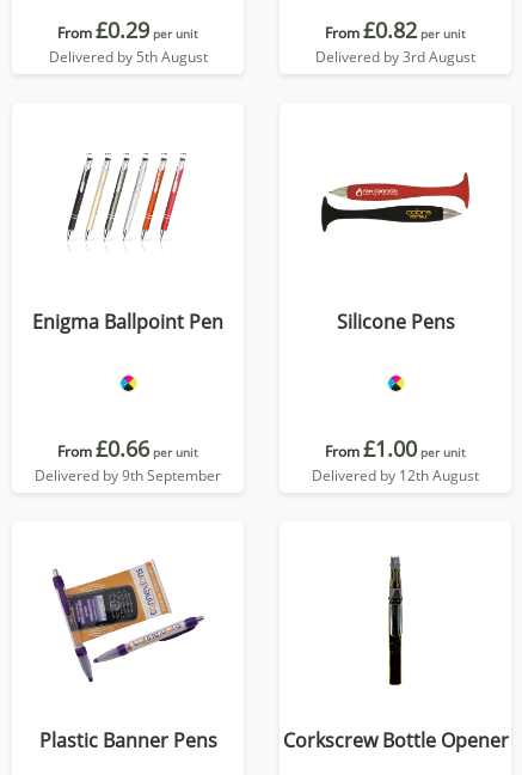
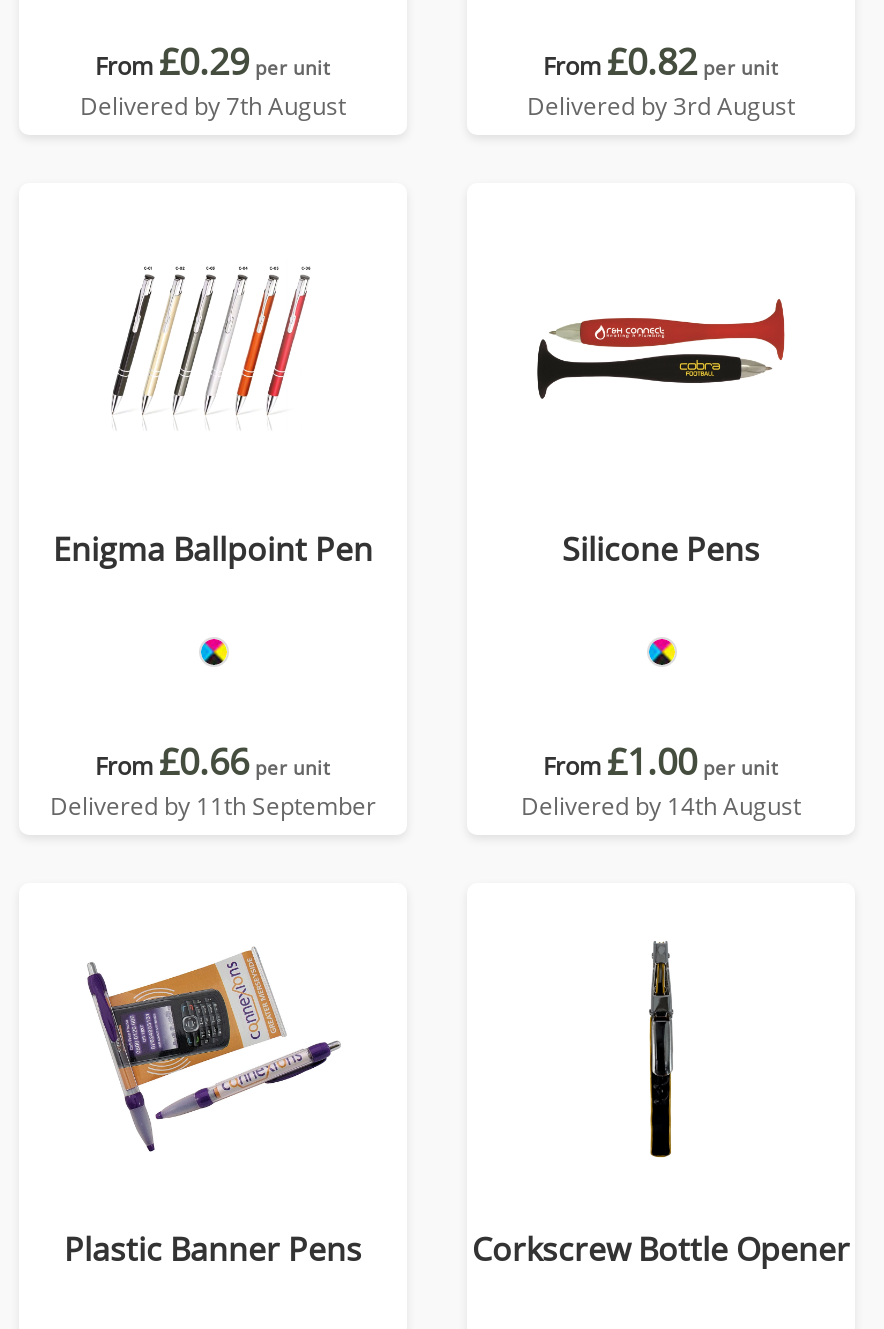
[48,47,207,67] Delivered by 5th August -> [80,89,346,123] Delivered by 7th August
[35,465,221,486] Delivered by 9th September -> [50,789,376,823] Delivered by 11th September
[312,465,479,486] Delivered by 12th August -> [521,789,801,823] Delivered by 14th August

